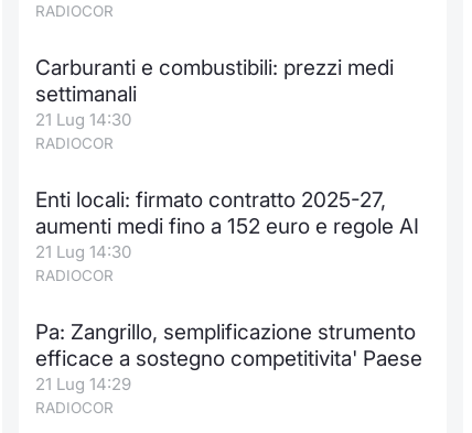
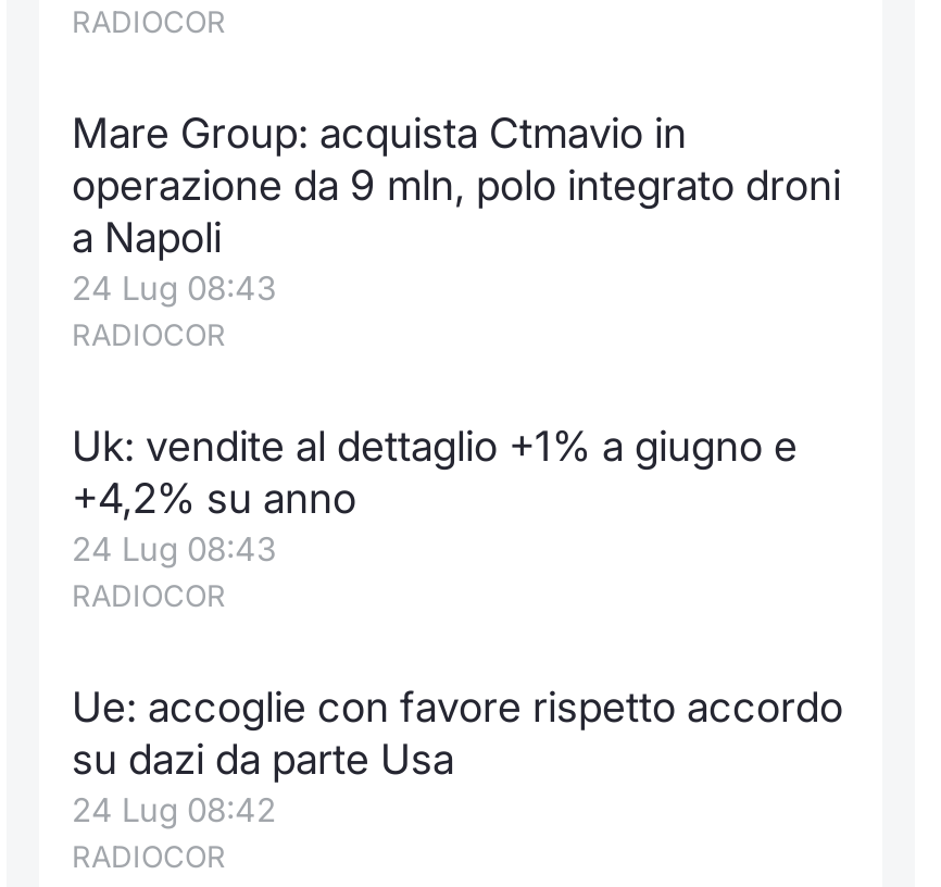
[35,55,394,130] Carburanti e combustibili: prezzi medi | settimanali | 21 Lug 14:30 -> [72,109,841,309] Mare Group: acquista Ctmavio in | operazione da 9 mln, polo integrato droni | a Napoli | 24 Lug 08:43
[35,187,419,262] Enti locali: firmato contratto 2025-27, | aumenti medi fino a 152 euro e regole AI | 21 Lug 14:30 -> [72,422,798,570] Uk: vendite al dettaglio +1% a giugno e | +4,2% su anno | 24 Lug 08:43
[35,320,422,394] Pa: Zangrillo, semplificazione strumento | efficace a sostegno competitivita' Paese | 21 Lug 14:29 -> [72,683,843,830] Ue: accoglie con favore rispetto accordo | su dazi da parte Usa | 24 Lug 08:42

